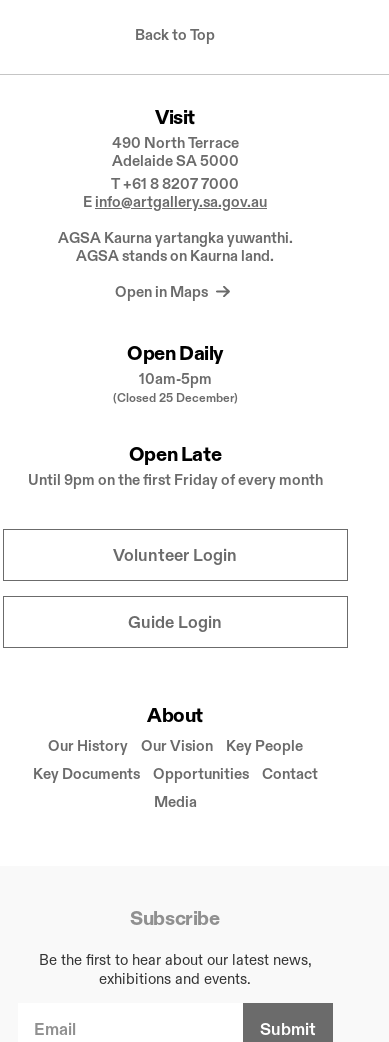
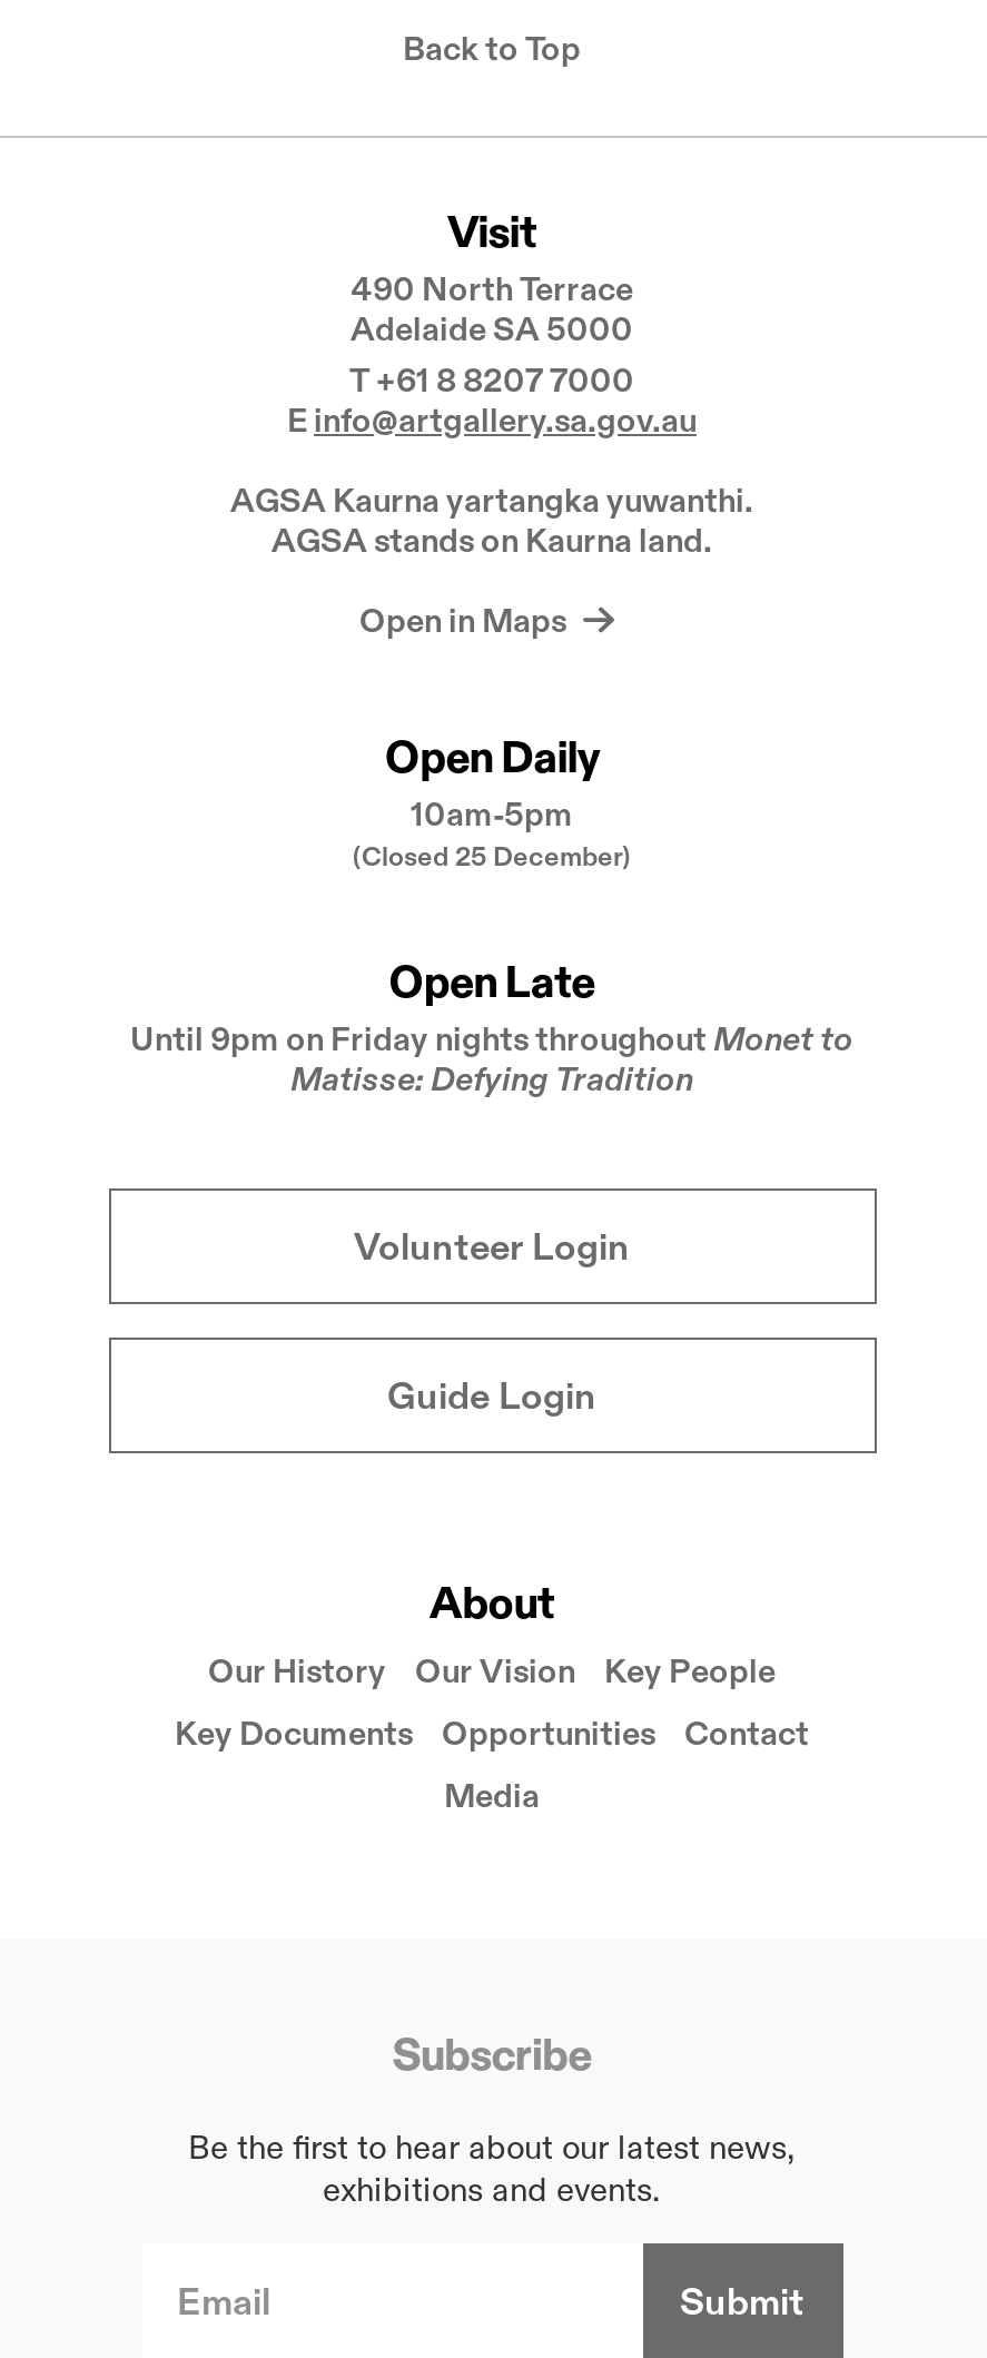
[27,470,322,489] Until 9pm on the first Friday of every month -> [130,1017,853,1099] Until 9pm on Friday nights throughout Monet to | Matisse: Defying Tradition

